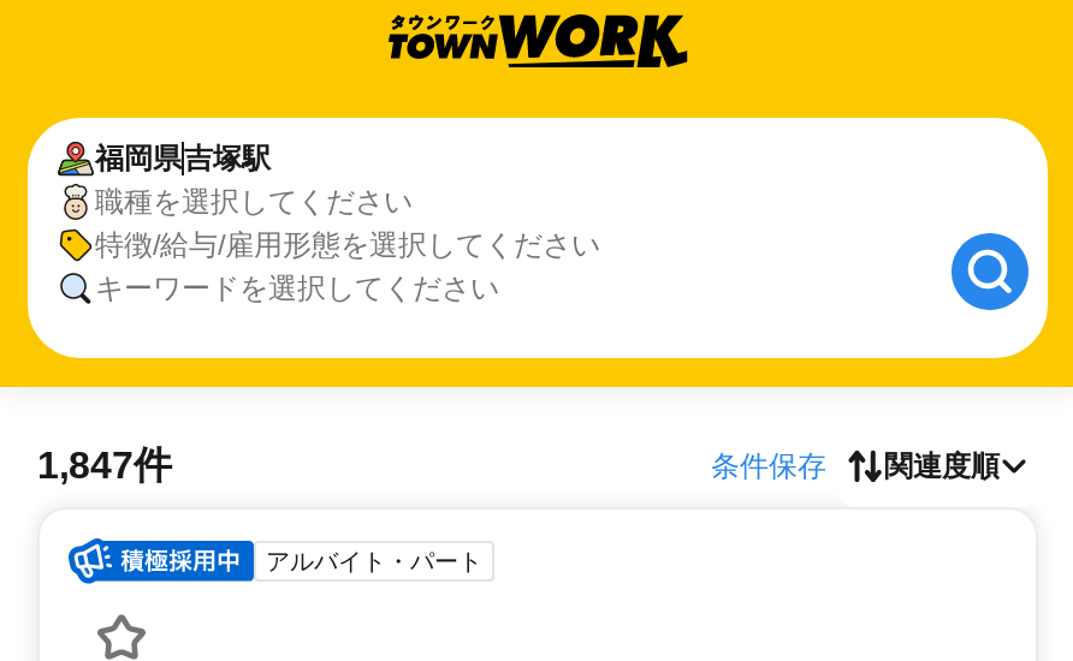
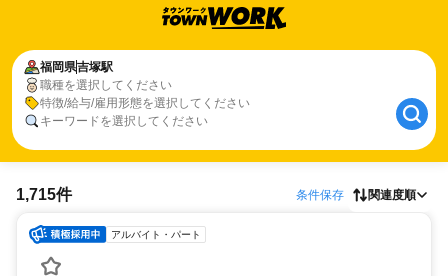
[37,445,172,486] 1,847件 -> [16,186,72,203] 1,715件

